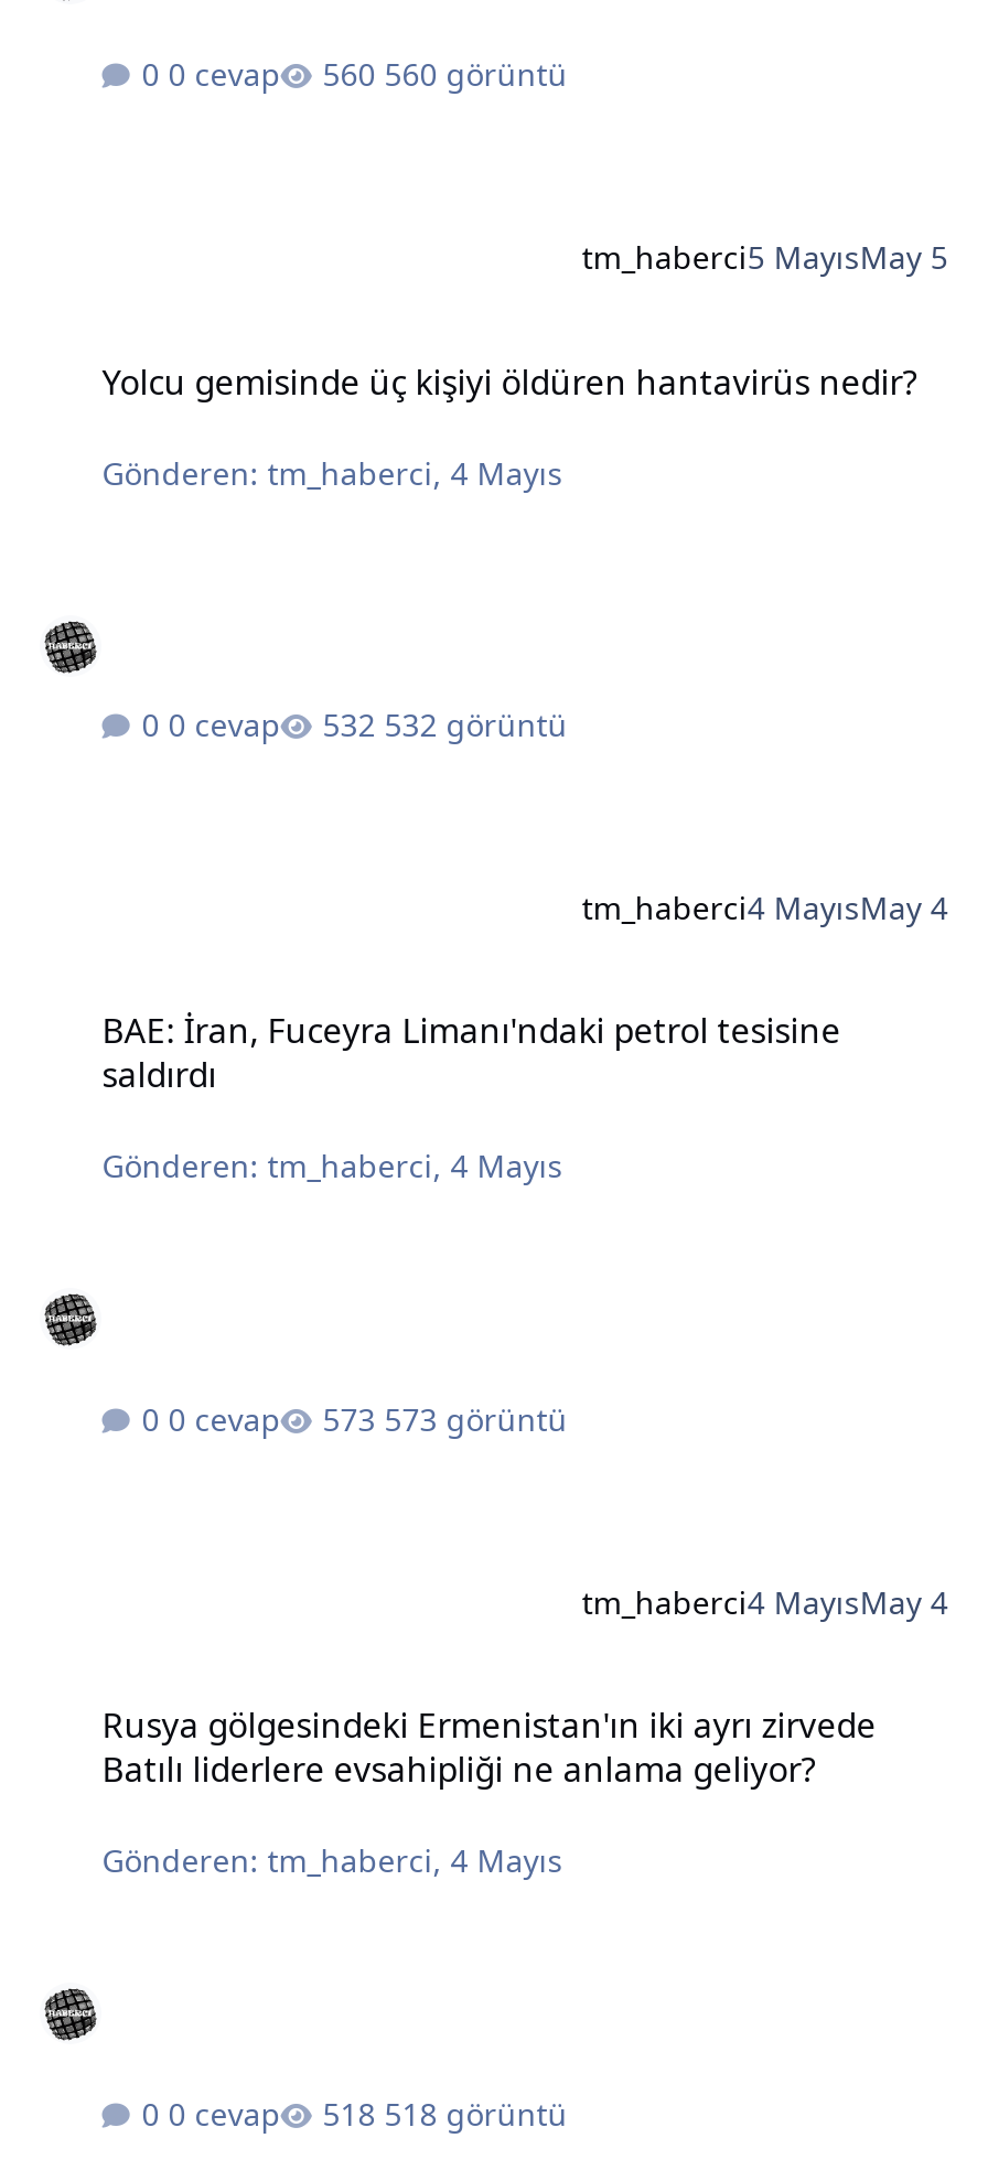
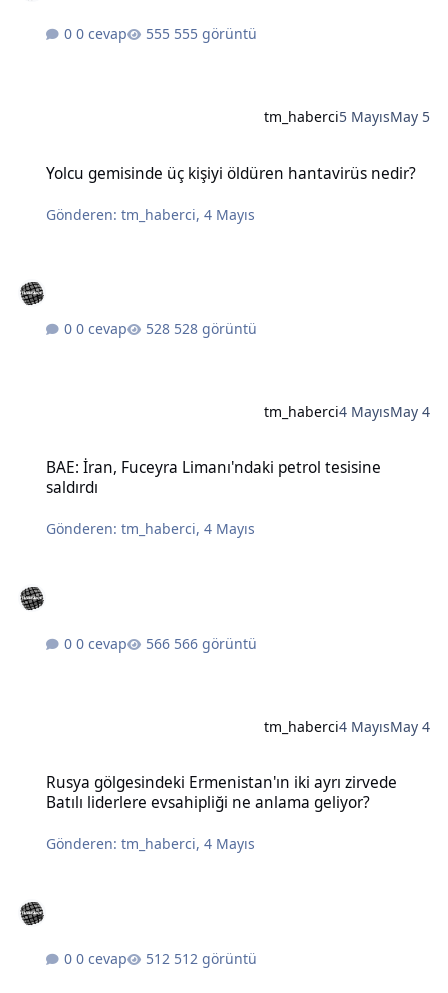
[384,53,567,95] 560 görüntü -> [174,24,257,43] 555 görüntü
[384,703,567,745] 532 görüntü -> [174,319,257,338] 528 görüntü
[384,1398,567,1440] 573 görüntü -> [174,634,257,653] 566 görüntü
[384,2092,567,2134] 518 görüntü -> [174,949,257,968] 512 görüntü

